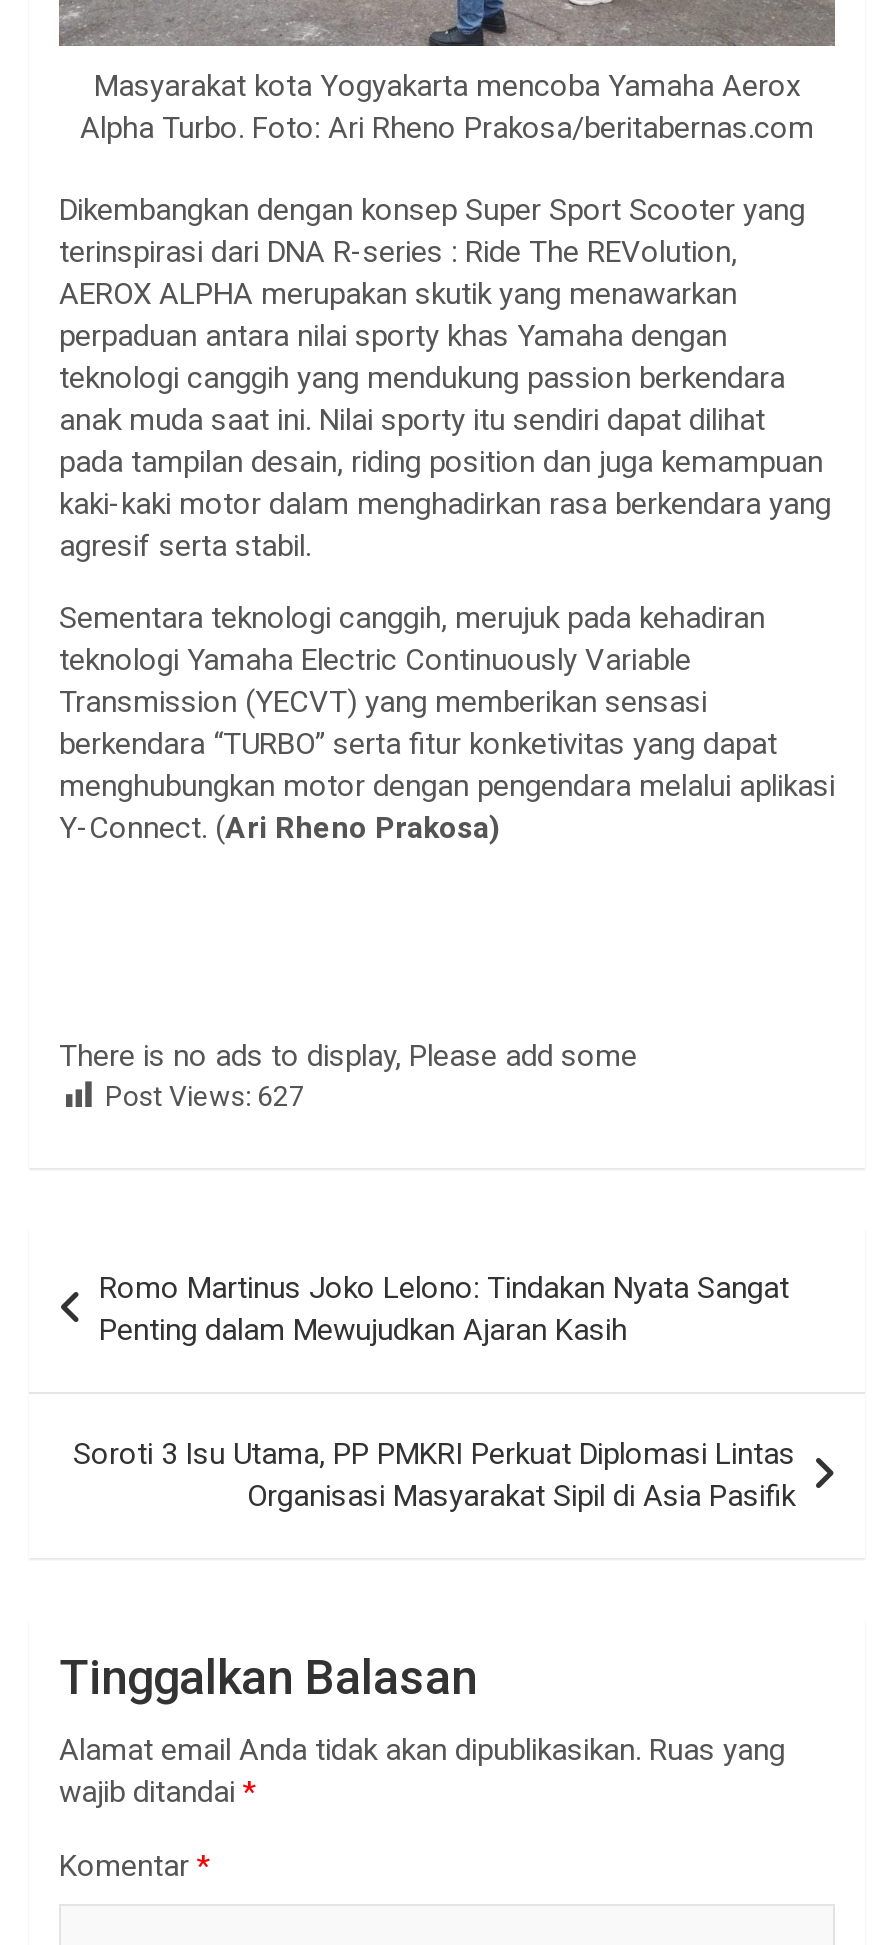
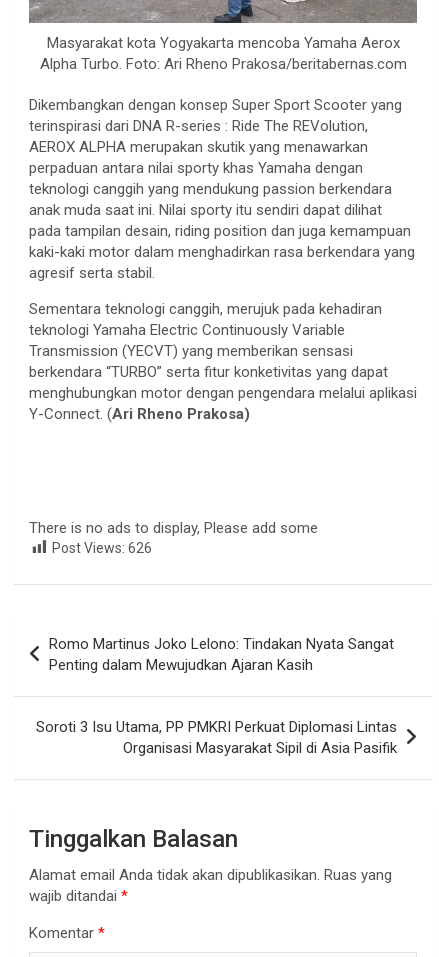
[105,1079,305,1111] Post Views: 627 -> [52,540,152,556] Post Views: 626

